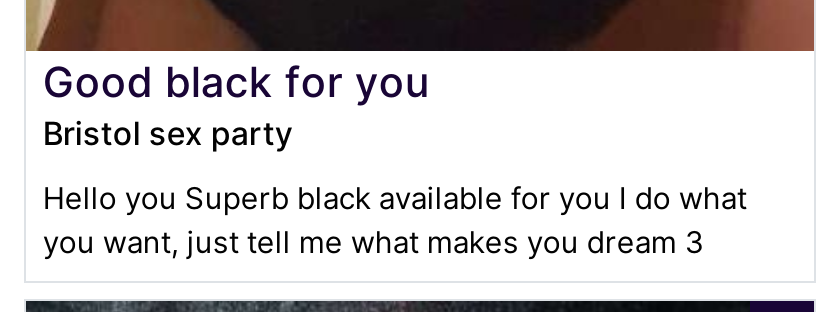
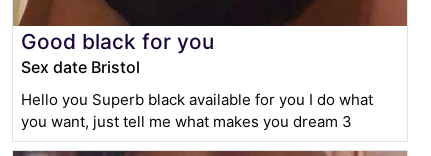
[43,114,293,154] Bristol sex party -> [21,57,140,77] Sex date Bristol

